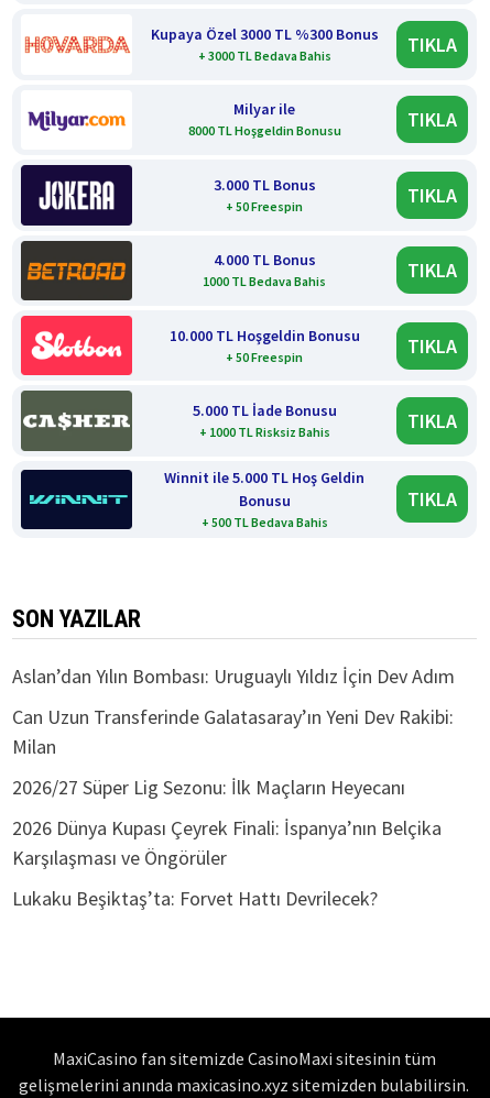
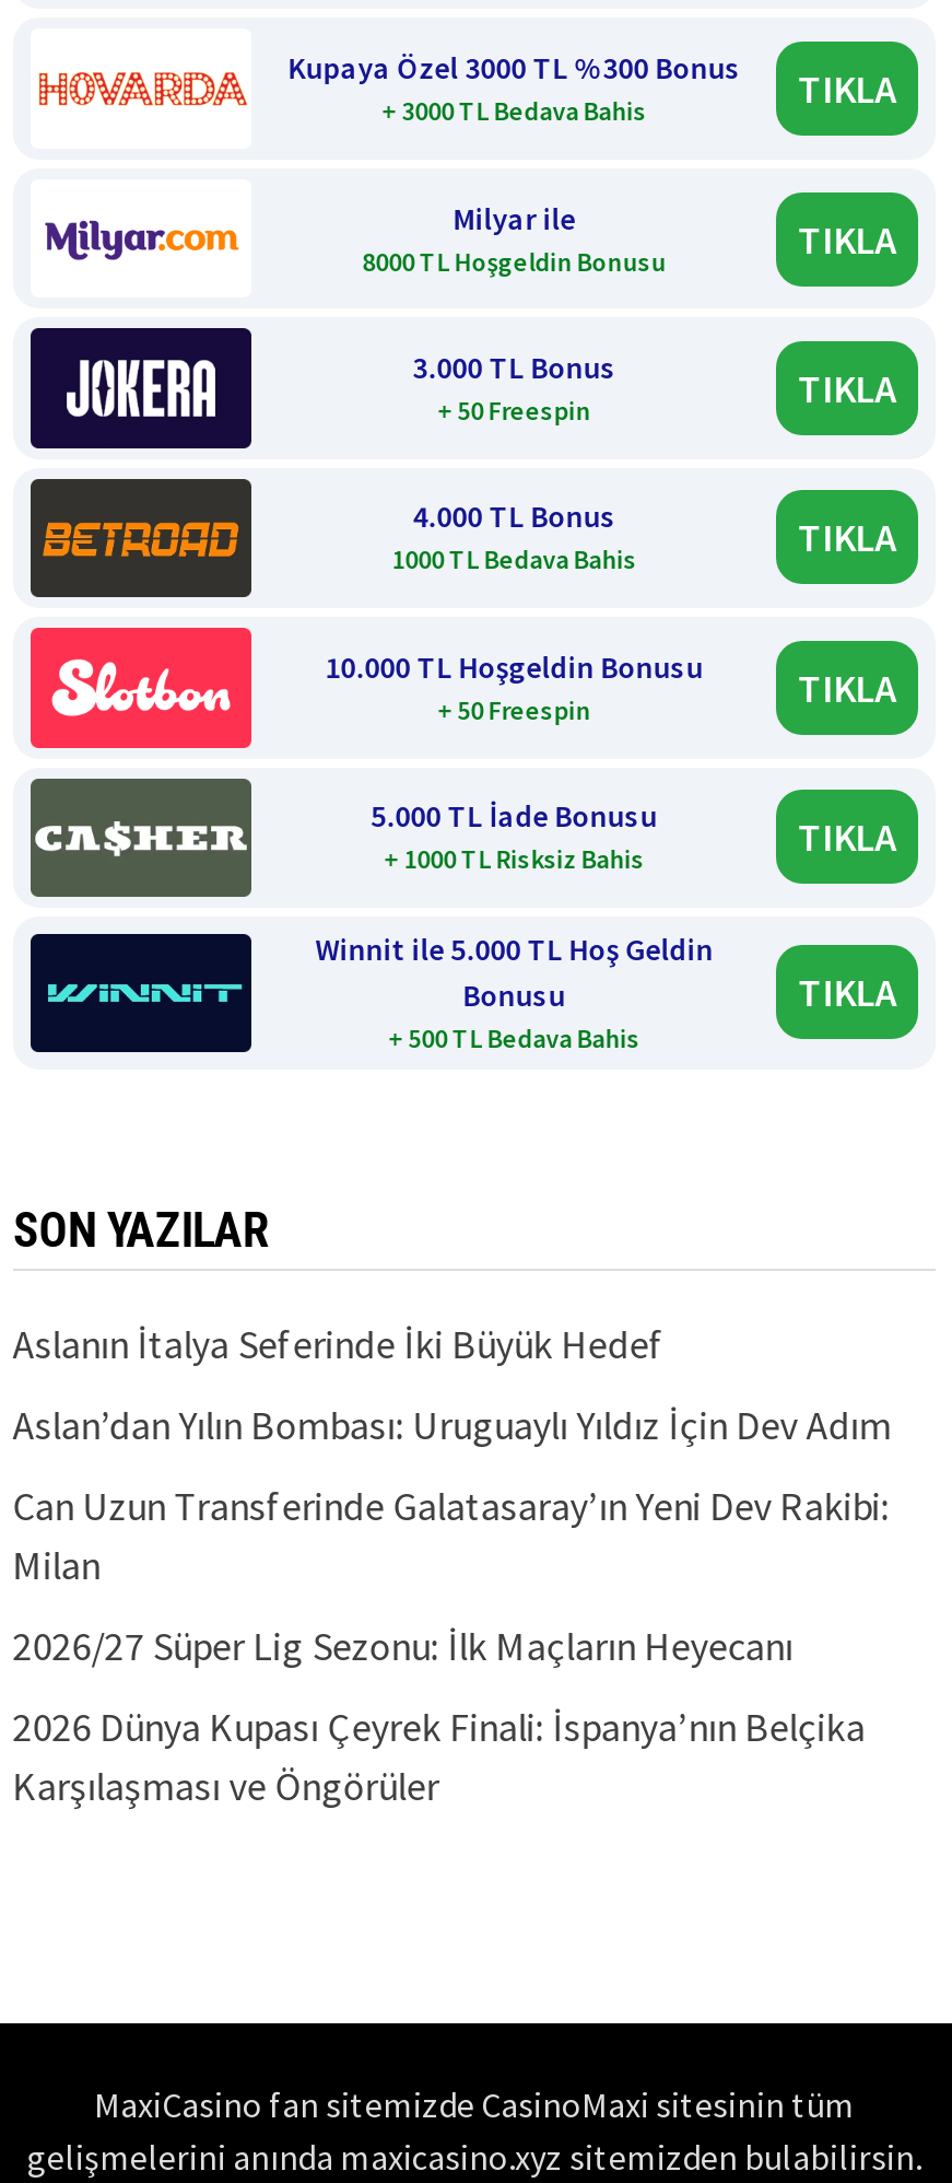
none -> [13,1319,664,1369] Aslanın İtalya Seferinde İki Büyük Hedef
moved [12,663,455,870] -> [13,1399,891,1811]: Aslan’dan Yılın Bombası: Uruguaylı Yıldız İçin Dev Adım | Can Uzun Transferinde Galatasaray’ın Yeni Dev Rakibi: | Milan | 2026/27 Süper Lig Sezonu: İlk Maçların Heyecanı | 2026 Dünya Kupası Çeyrek Finali: İspanya’nın Belçika | Karşılaşması ve Öngörüler
[12,885,377,911] Lukaku Beşiktaş’ta: Forvet Hattı Devrilecek? -> none

